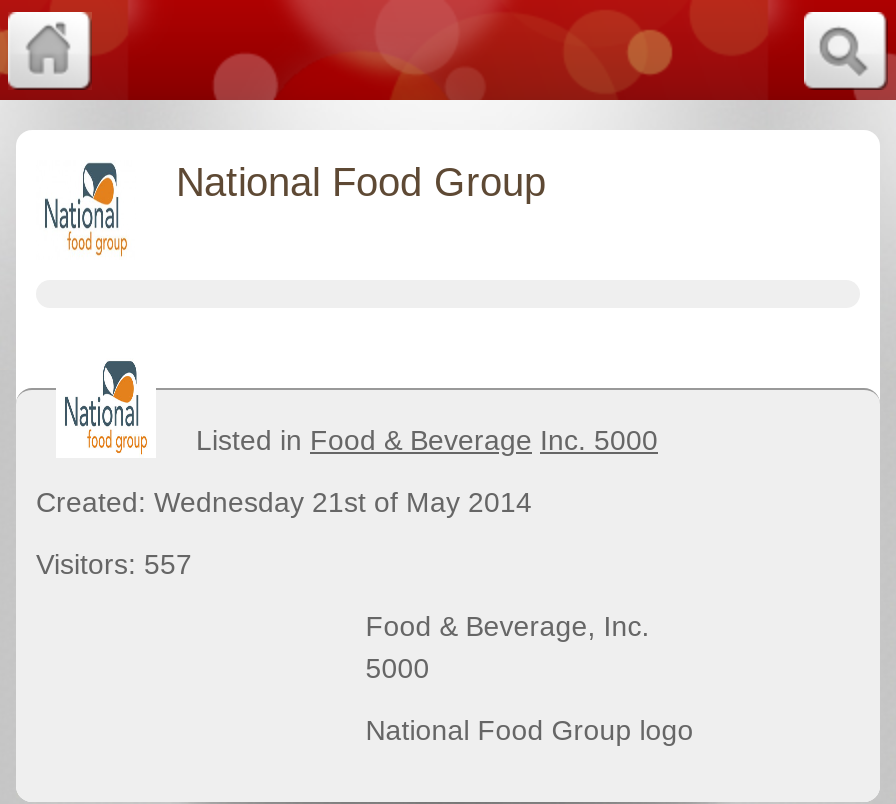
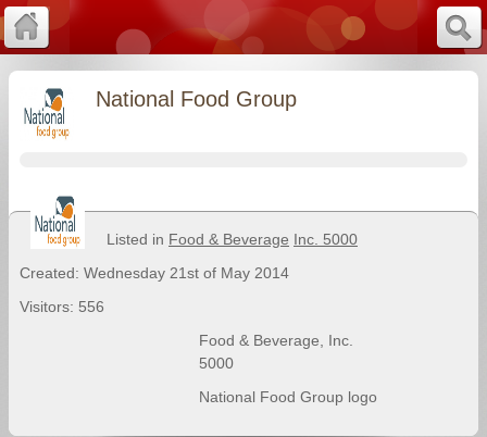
[36,548,192,580] Visitors: 557 -> [20,298,104,315] Visitors: 556

